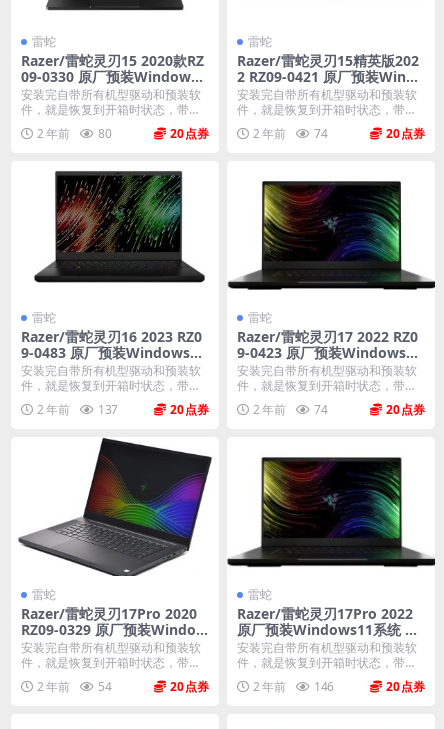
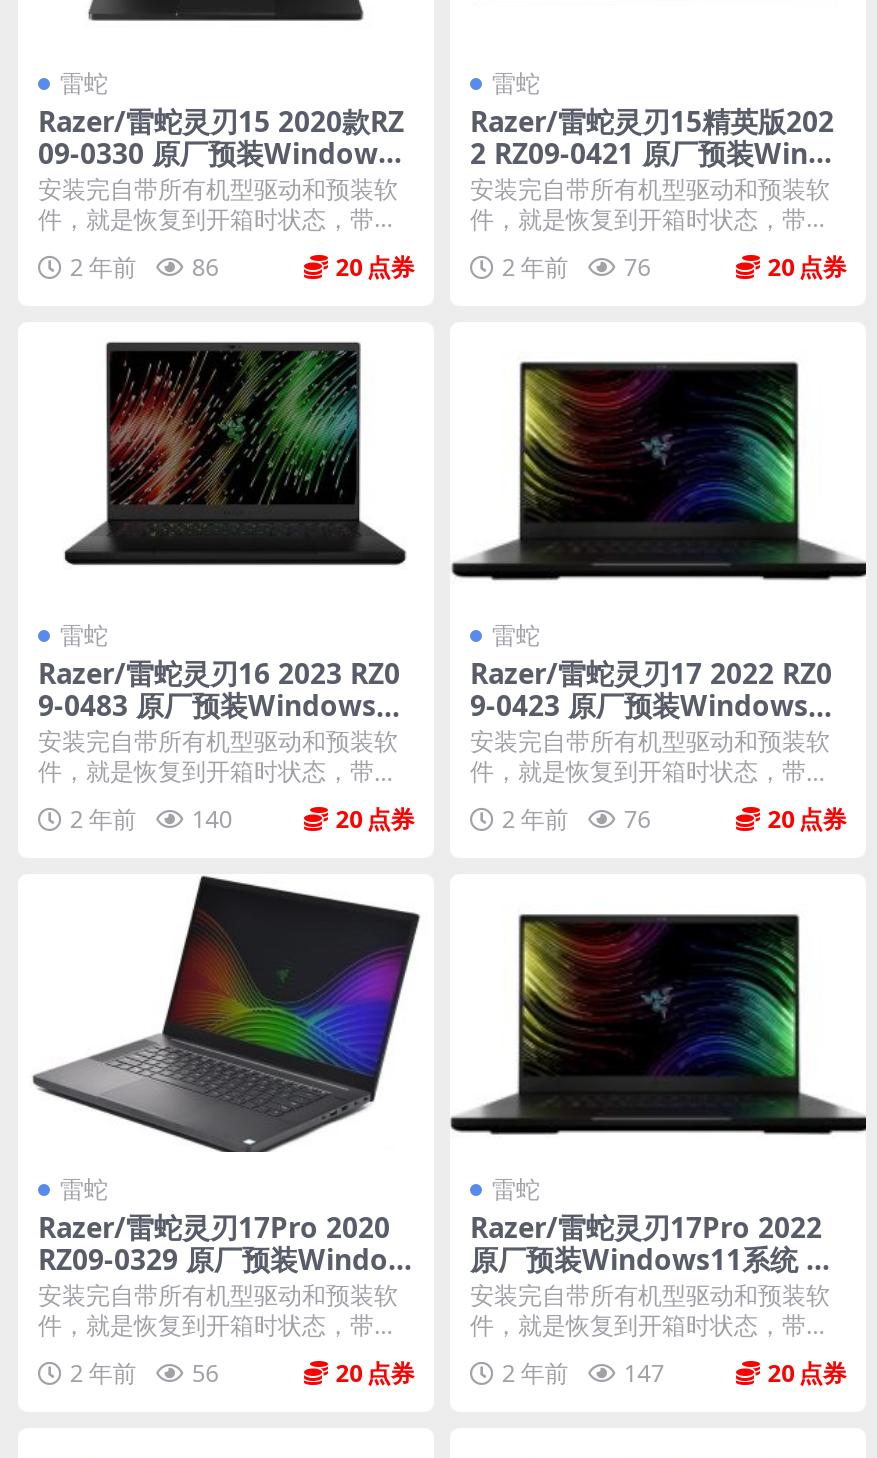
[37,125,111,142] 2 年前 80 -> [70,249,219,283] 2 年前 86
[253,125,327,142] 2 年前 74 -> [502,249,651,283] 2 年前 76
[37,401,118,418] 2 年前 137 -> [70,803,232,837] 2 年前 140
[253,401,327,418] 2 年前 74 -> [502,803,651,837] 2 年前 76
[37,678,111,695] 2 年前 54 -> [70,1356,219,1390] 2 年前 56
[253,678,334,695] 2 年前 146 -> [502,1356,664,1390] 2 年前 147

